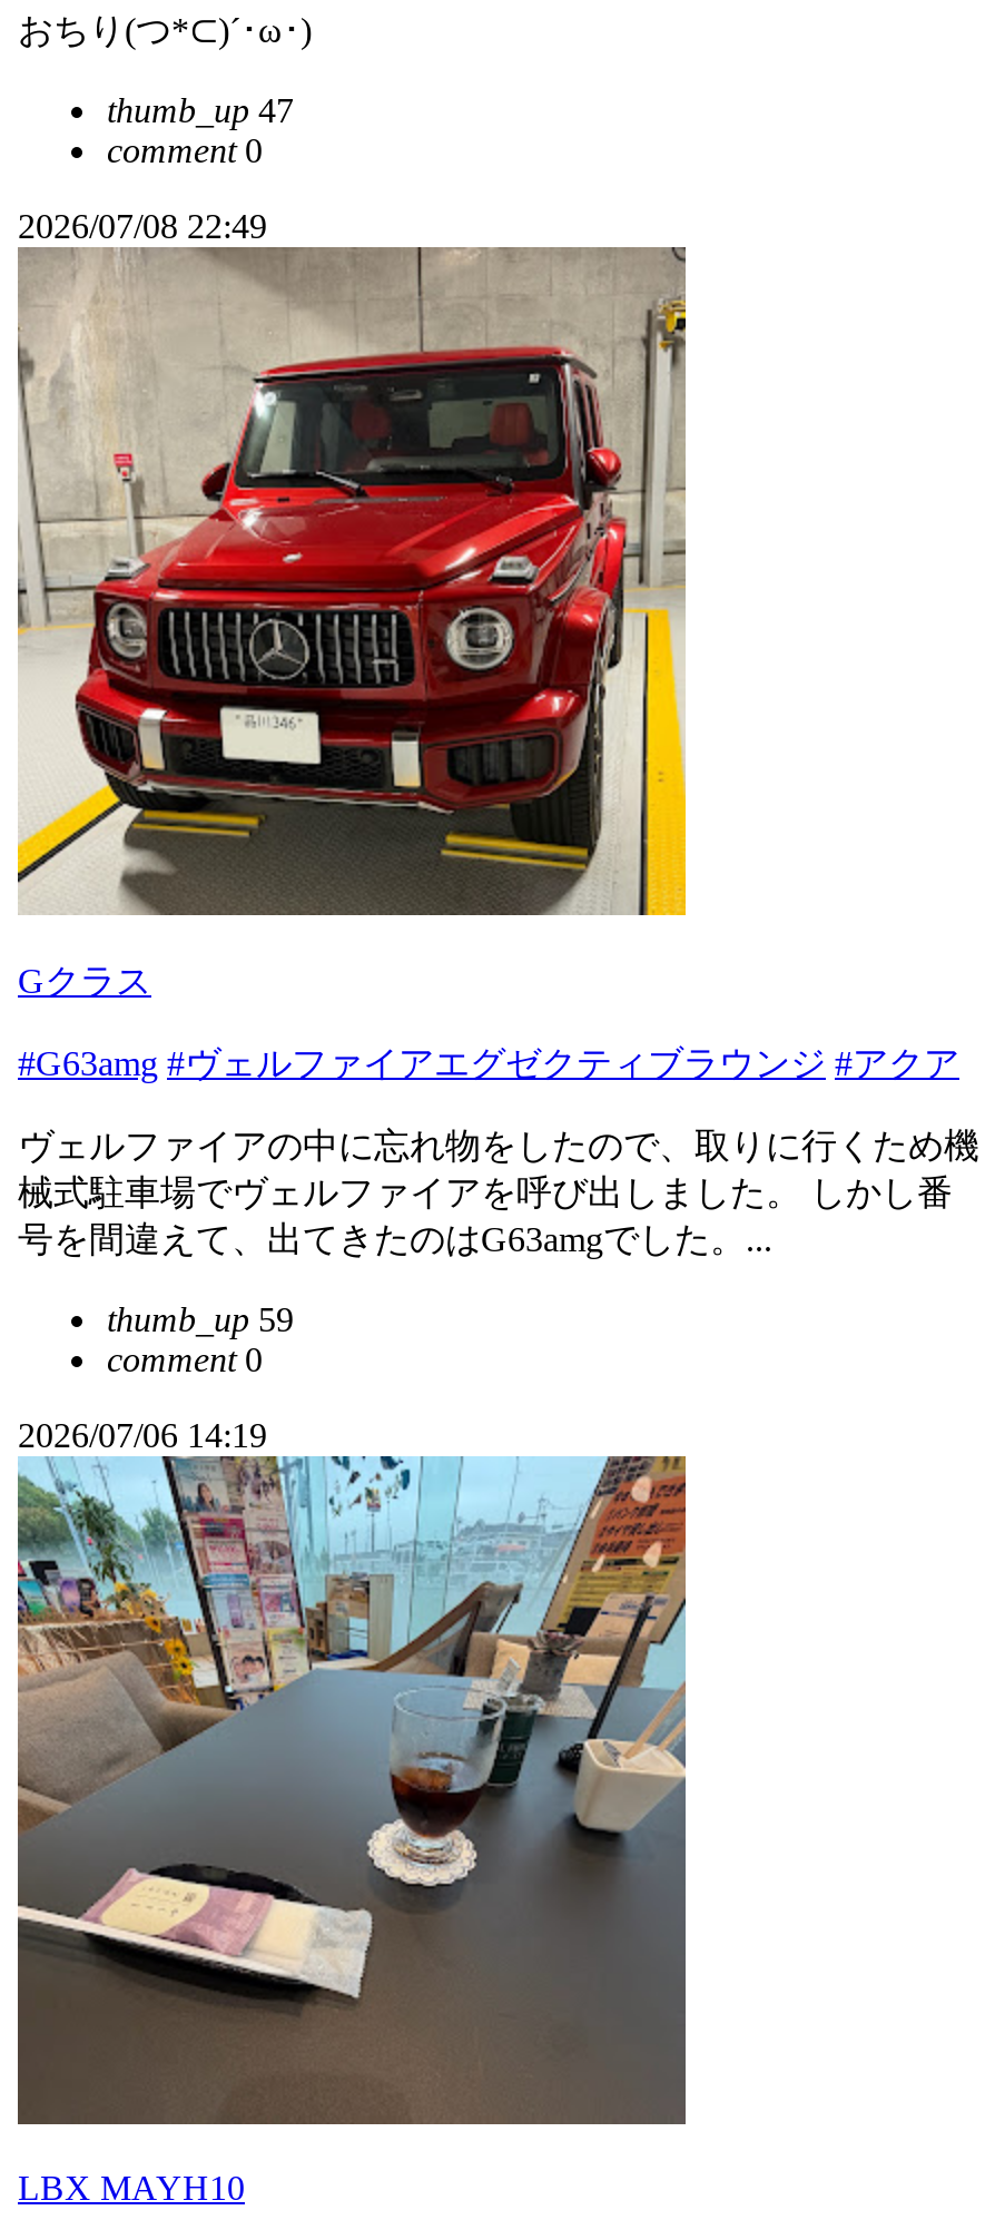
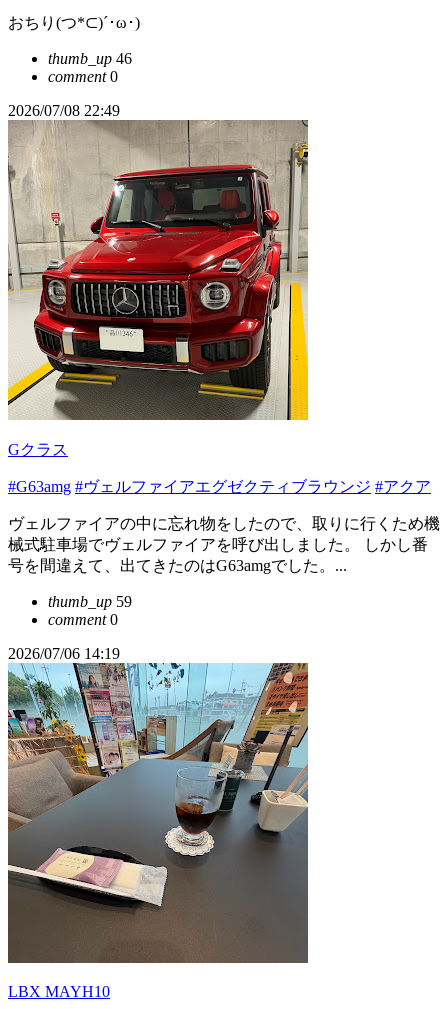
[107,91,294,129] thumb_up 47 -> [48,50,132,67] thumb_up 46

